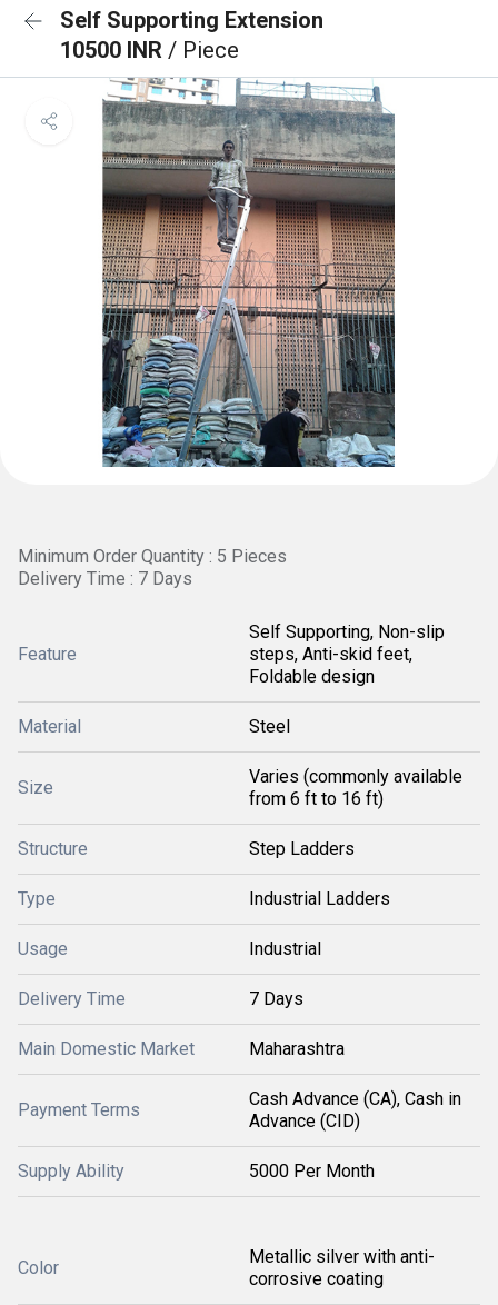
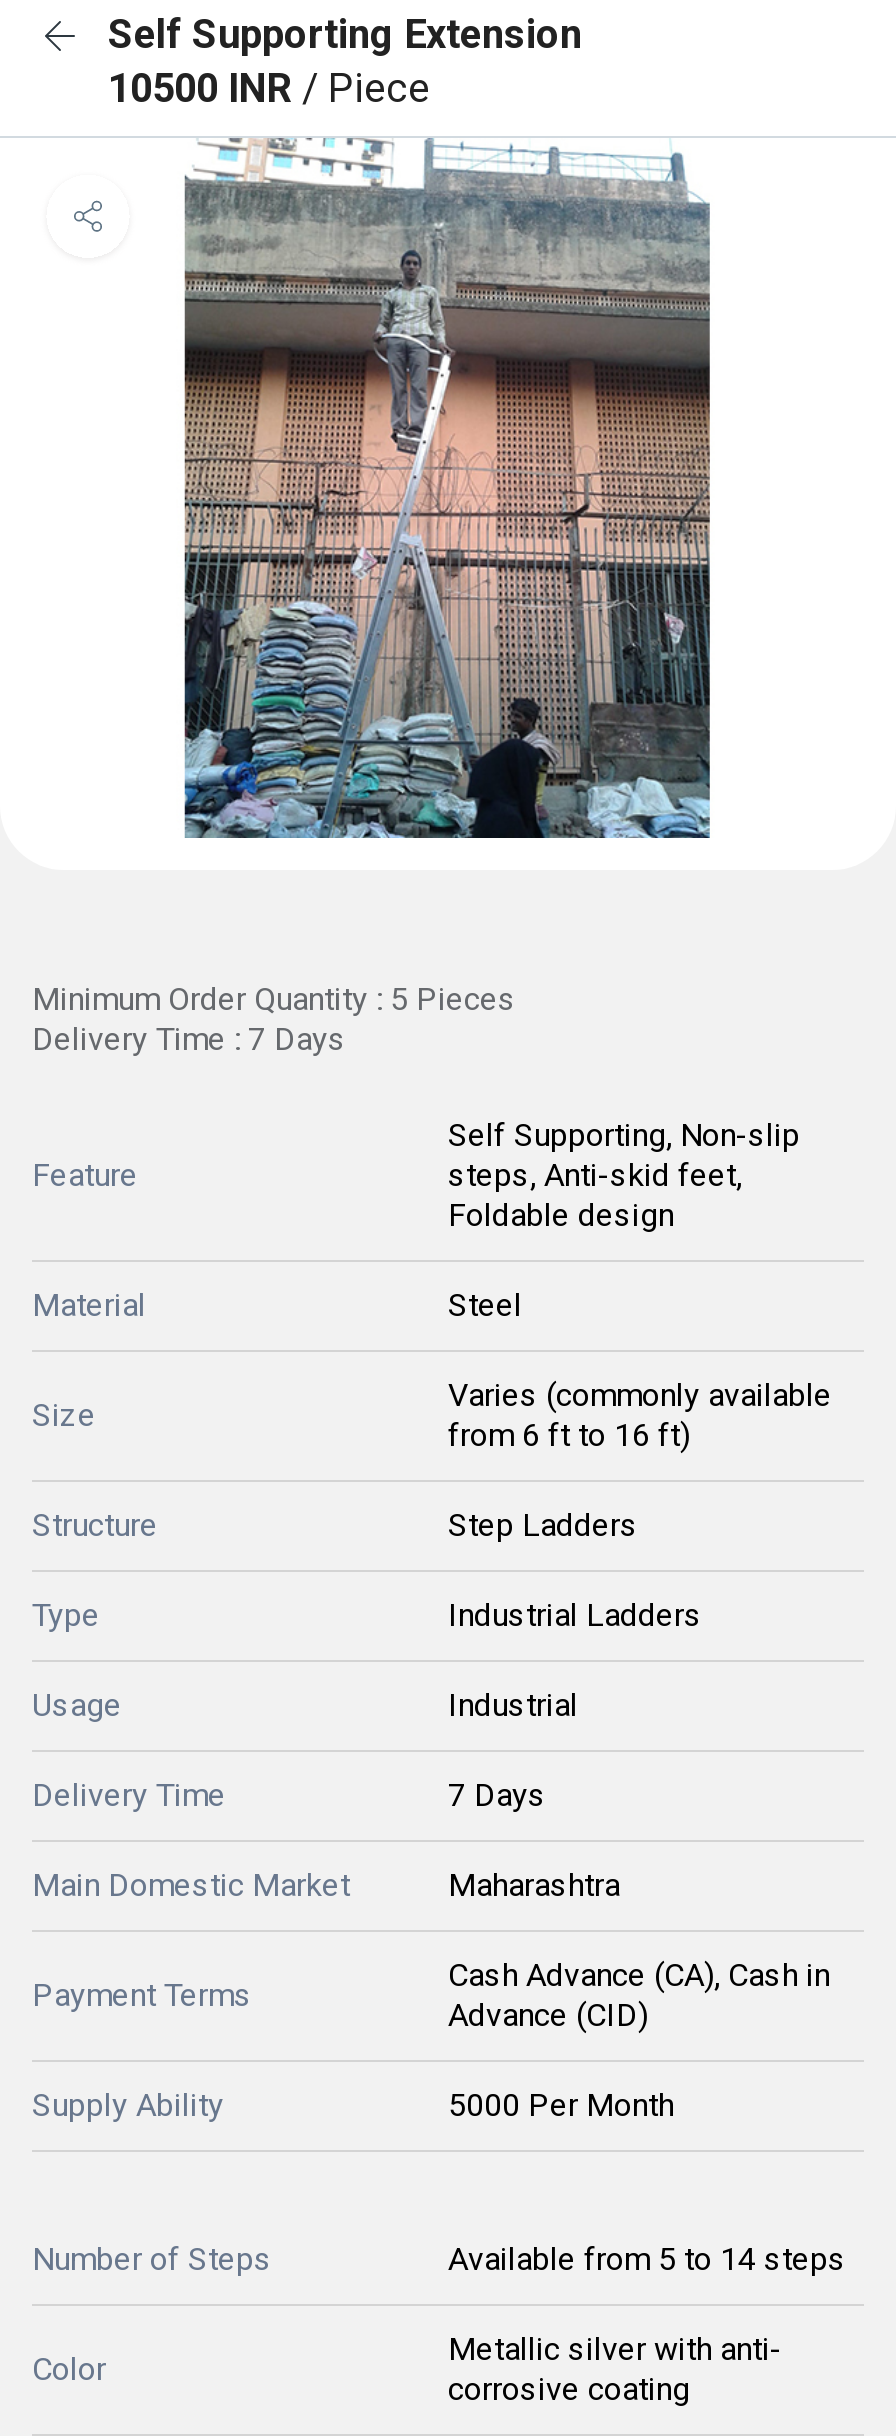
none -> [32,2240,846,2278] Number of Steps | Available from 5 to 14 steps

